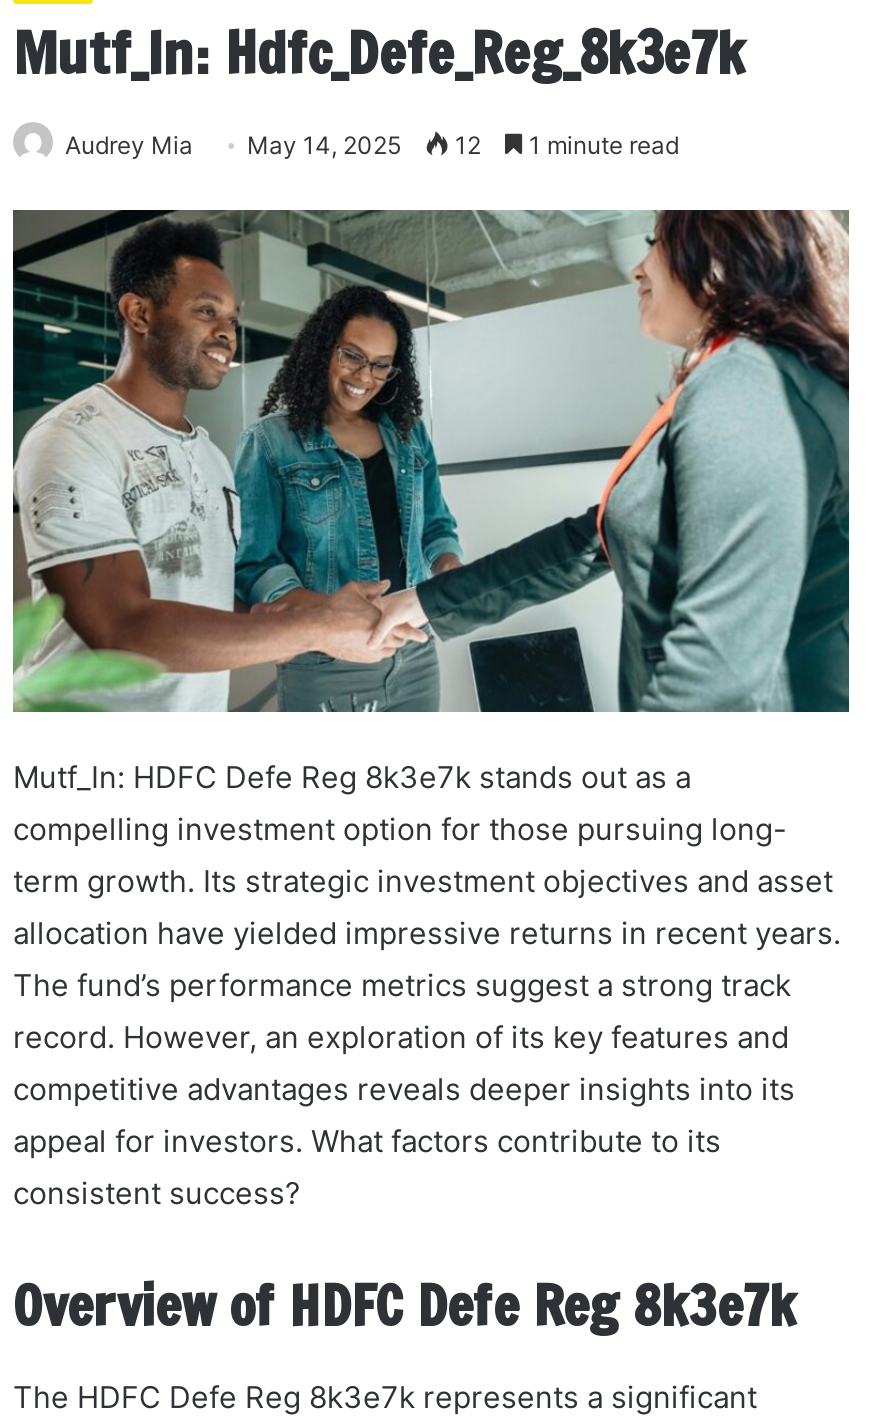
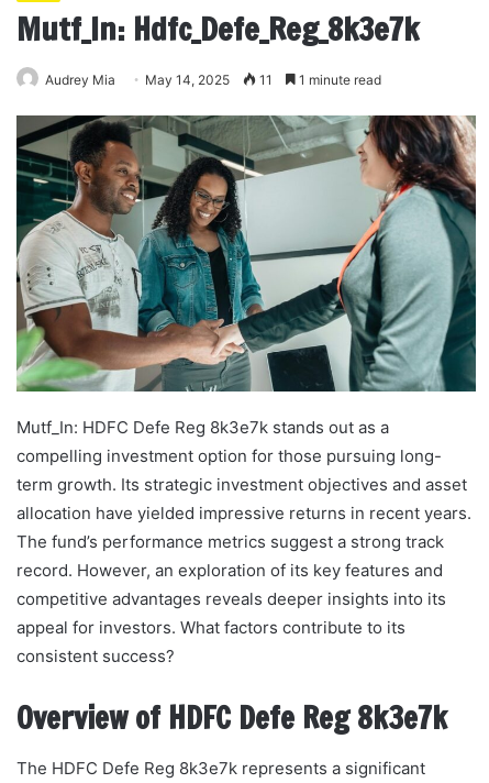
[65,129,679,159] Audrey Mia May 14, 2025 12 1 minute read -> [45,71,381,88] Audrey Mia May 14, 2025 11 1 minute read

